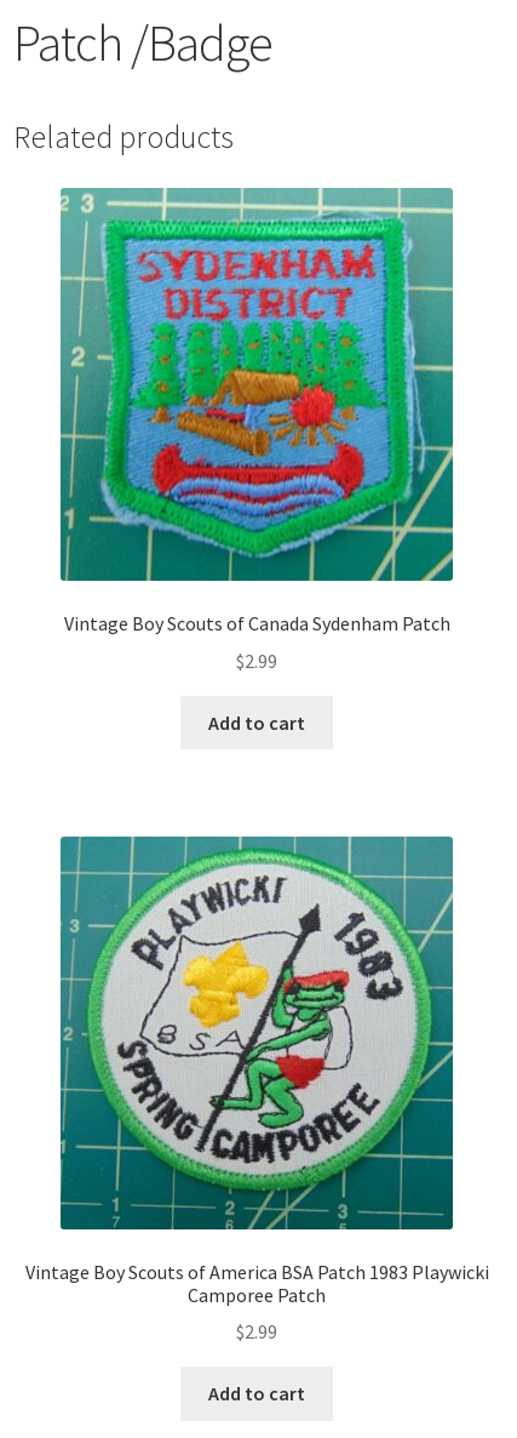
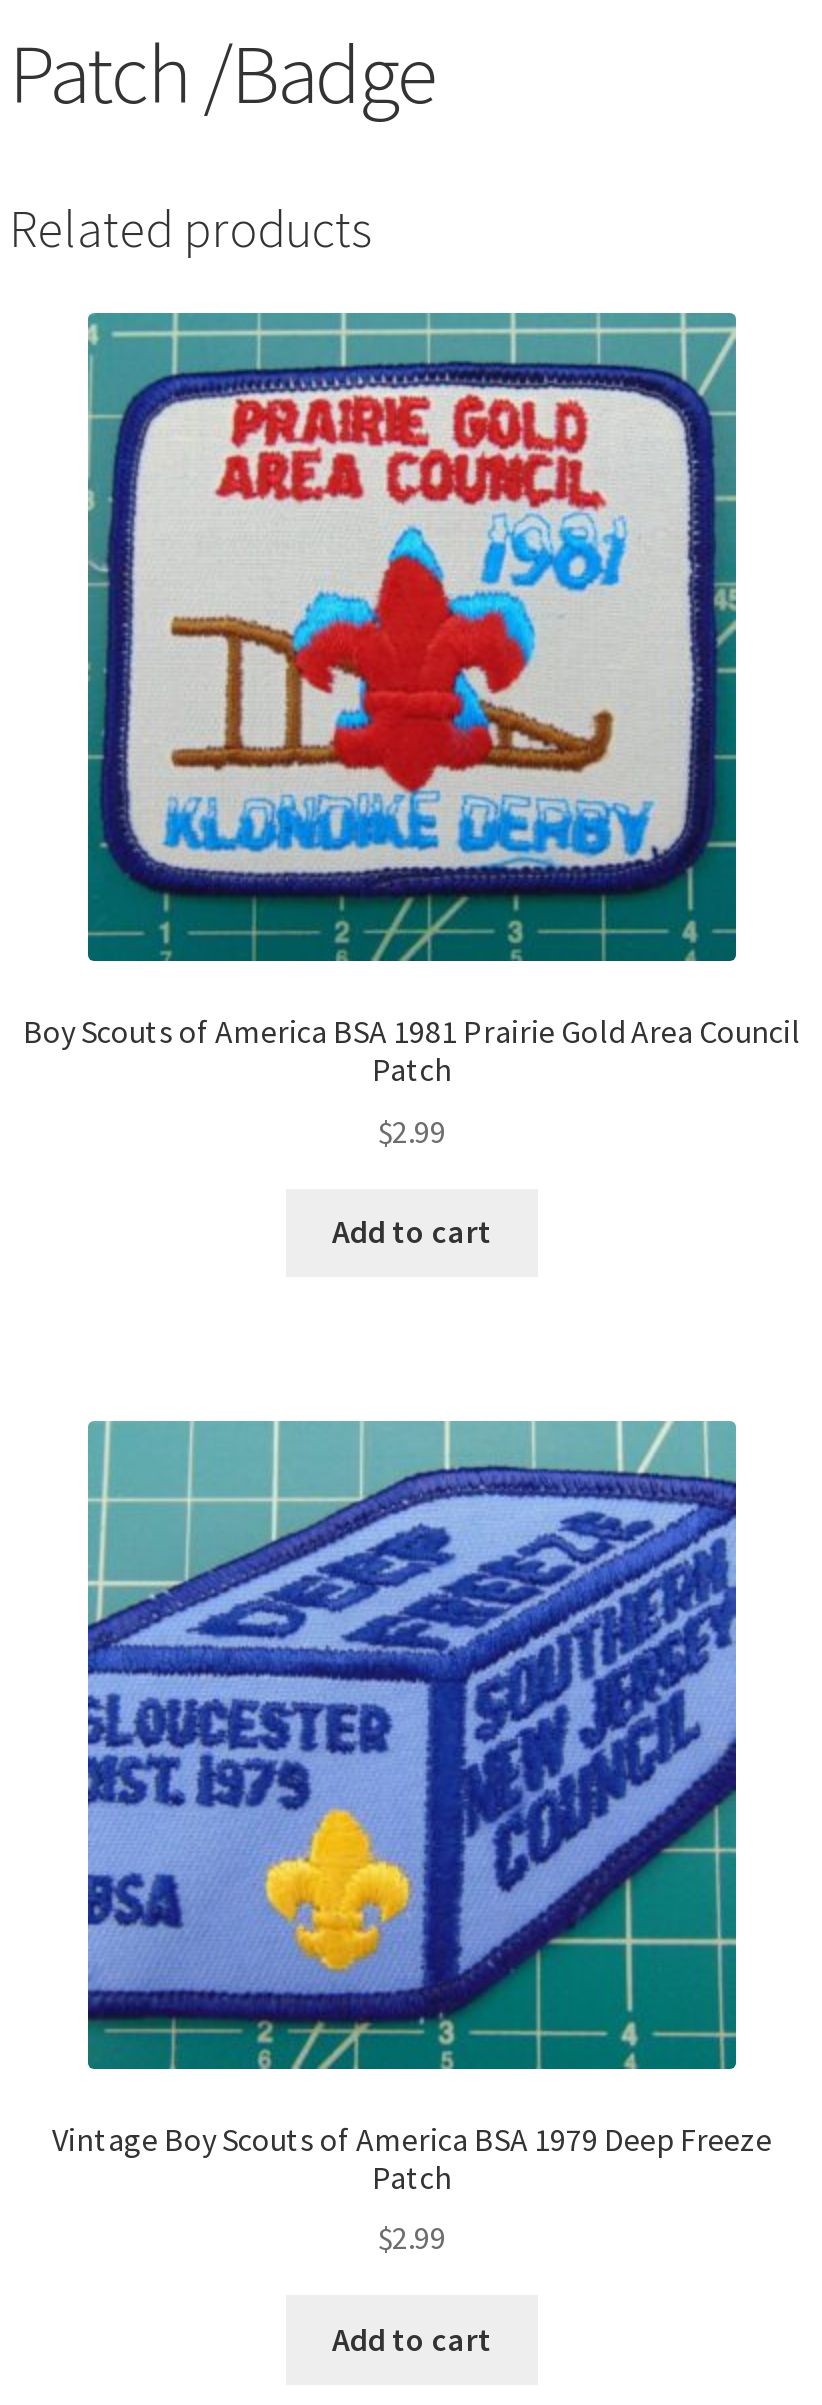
[61,188,453,635] [image] | Vintage Boy Scouts of Canada Sydenham Patch -> [23,313,801,1089] [image] | Boy Scouts of America BSA 1981 Prairie Gold Area Council | Patch
[25,837,489,1307] [image] | Vintage Boy Scouts of America BSA Patch 1983 Playwicki | Camporee Patch -> [52,1421,772,2197] [image] | Vintage Boy Scouts of America BSA 1979 Deep Freeze | Patch

